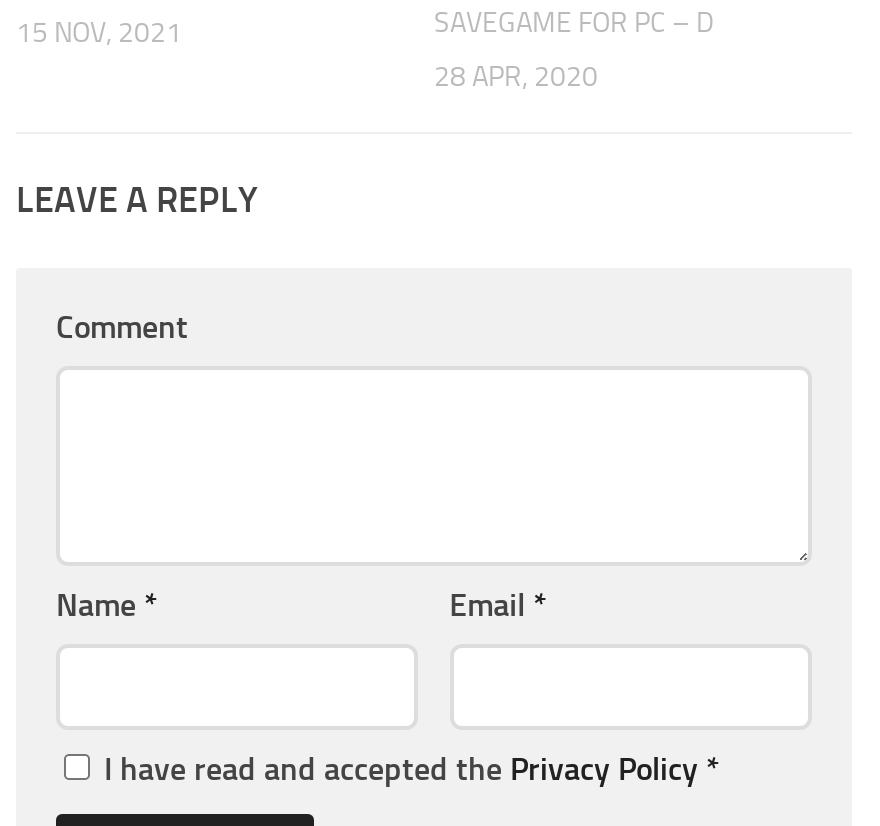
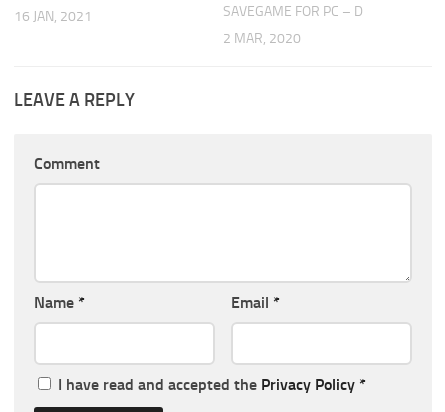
[16,15,182,49] 15 NOV, 2021 -> [14,8,92,25] 16 JAN, 2021
[434,59,598,93] 28 APR, 2020 -> [223,30,301,47] 2 MAR, 2020

